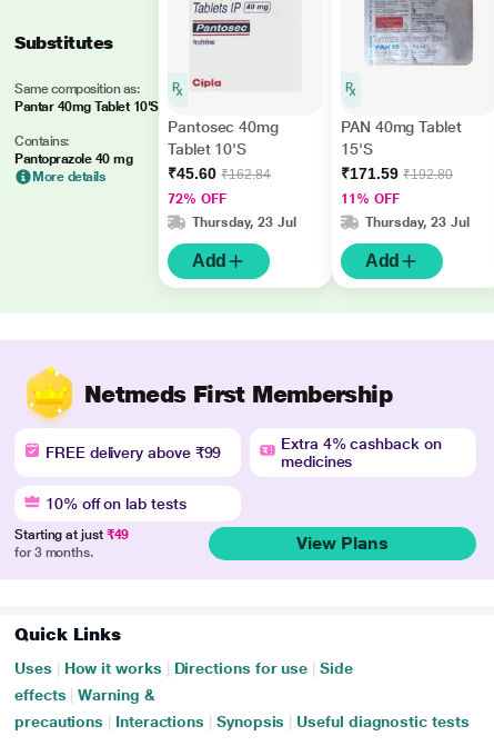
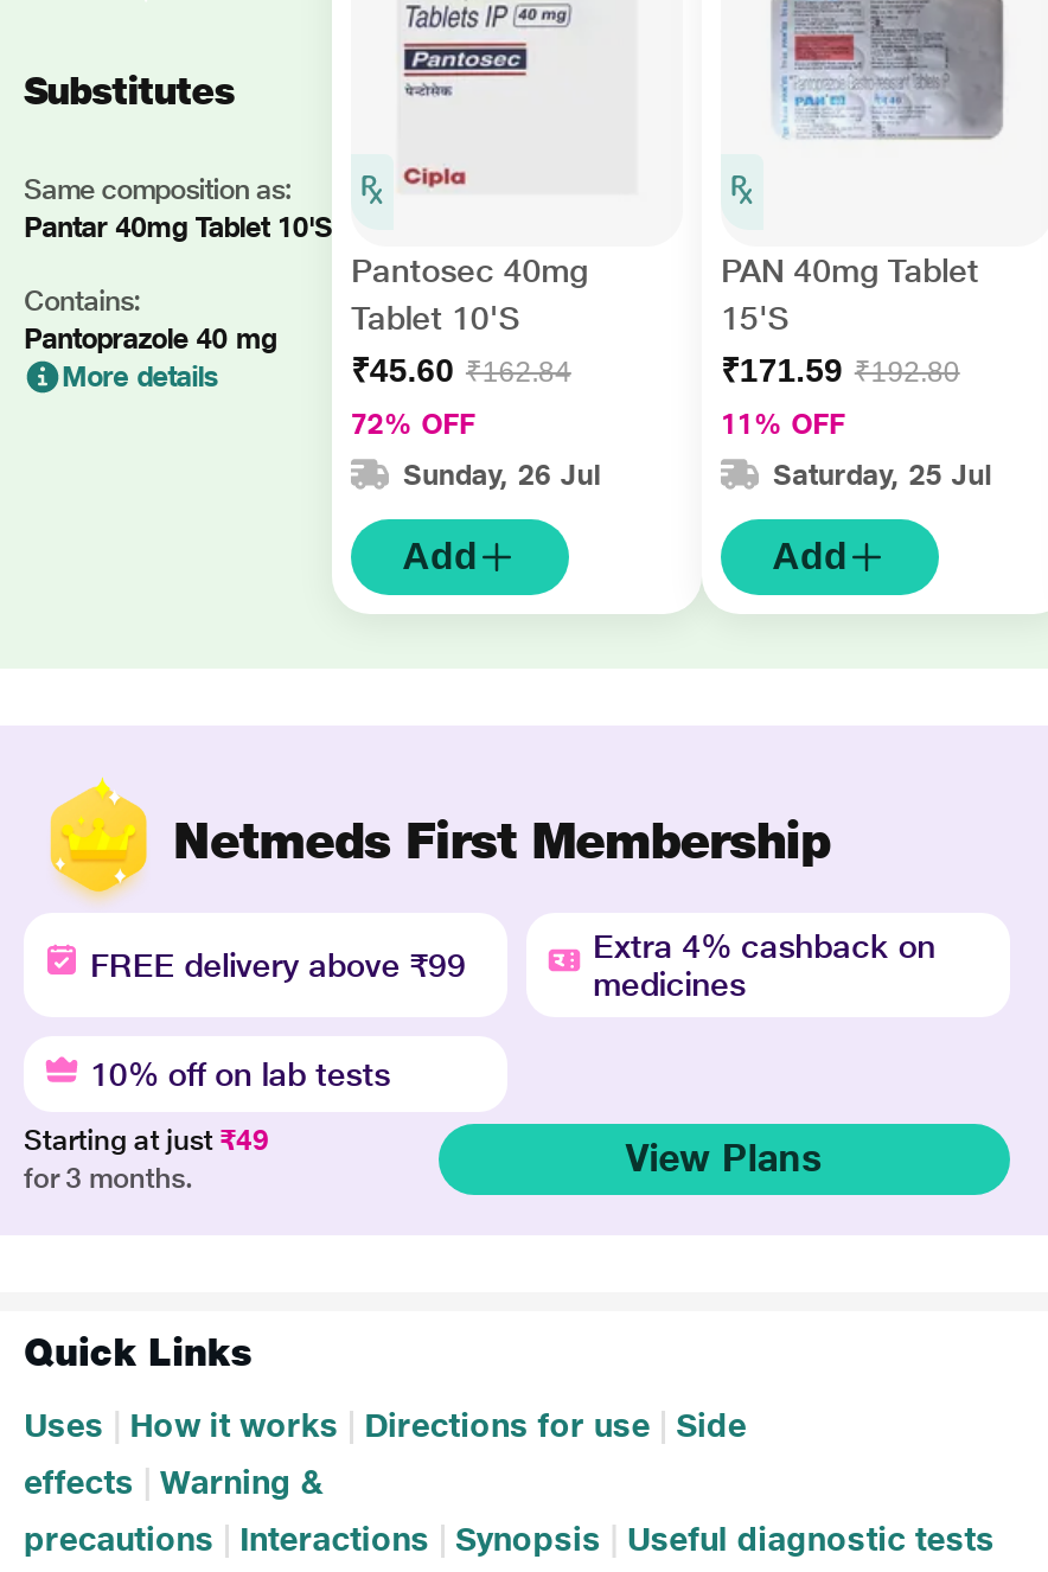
[192,215,296,231] Thursday, 23 Jul -> [403,459,600,492] Sunday, 26 Jul
[365,215,470,231] Thursday, 23 Jul -> [773,459,991,492] Saturday, 25 Jul

